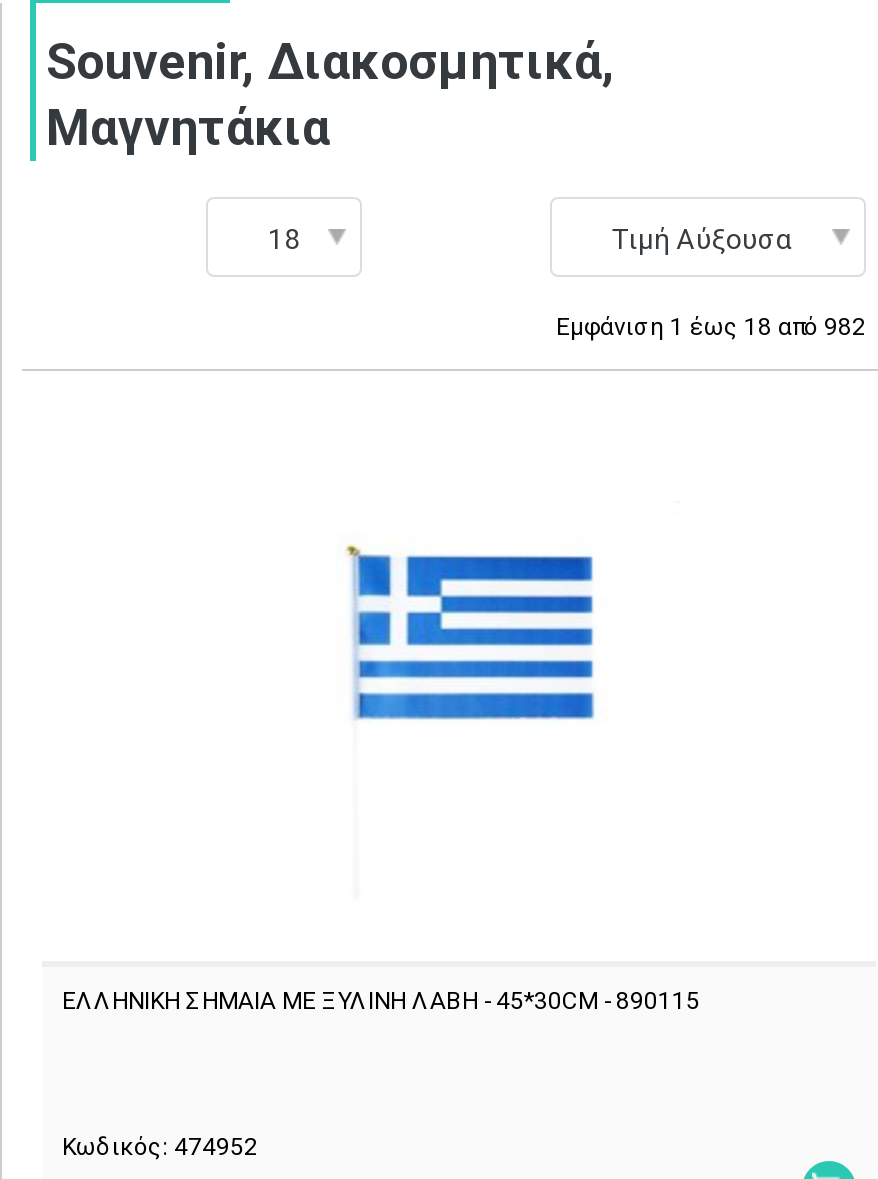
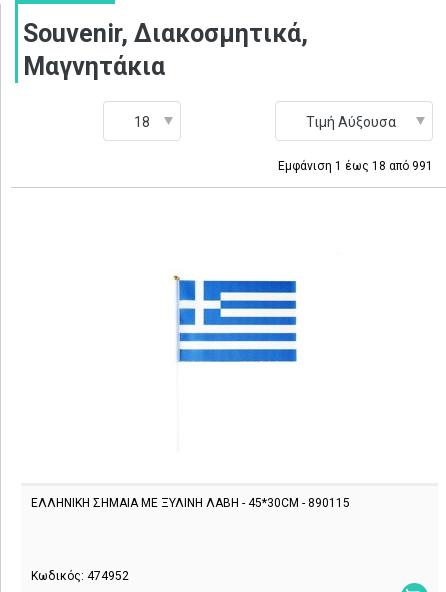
[556,313,866,341] Εμφάνιση 1 έως 18 από 982 -> [278,159,433,173] Εμφάνιση 1 έως 18 από 991

